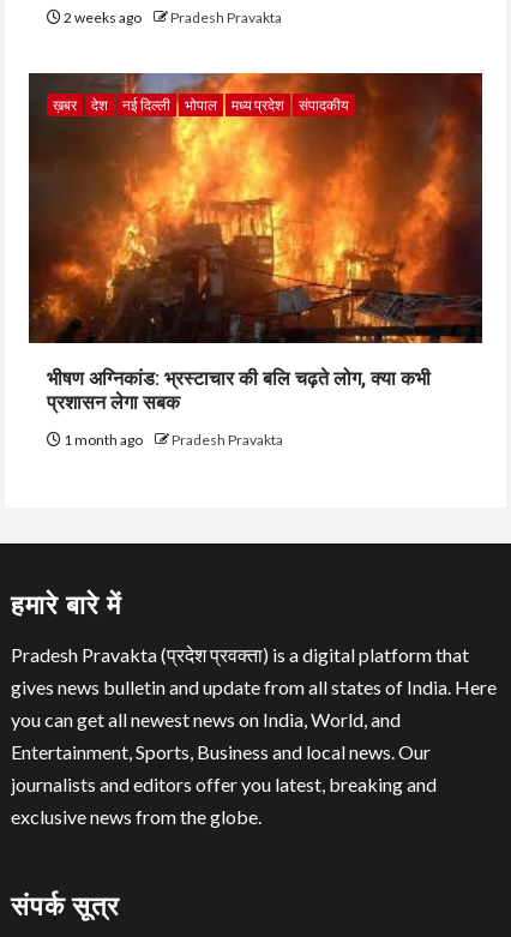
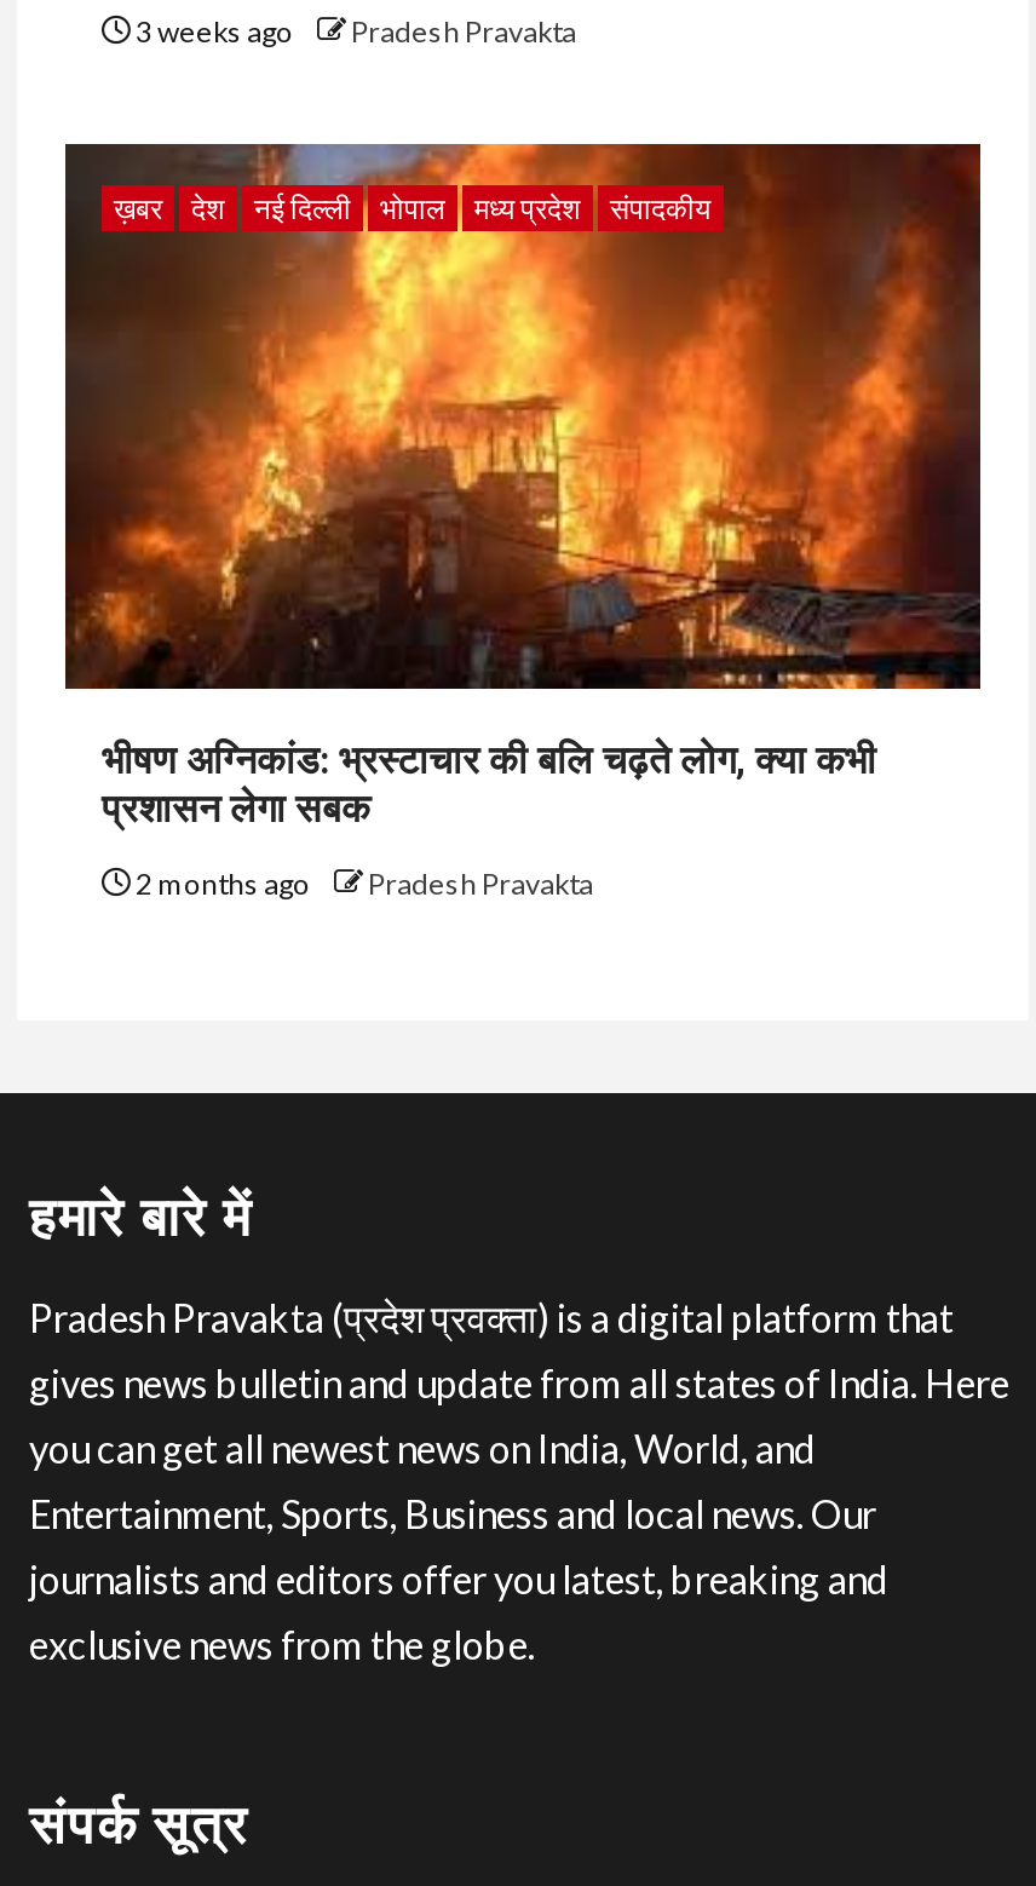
[61,9,282,27] 2 weeks ago Pradesh Pravakta -> [131,14,576,50] 3 weeks ago Pradesh Pravakta
[61,431,283,449] 1 month ago Pradesh Pravakta -> [131,866,593,903] 2 months ago Pradesh Pravakta

